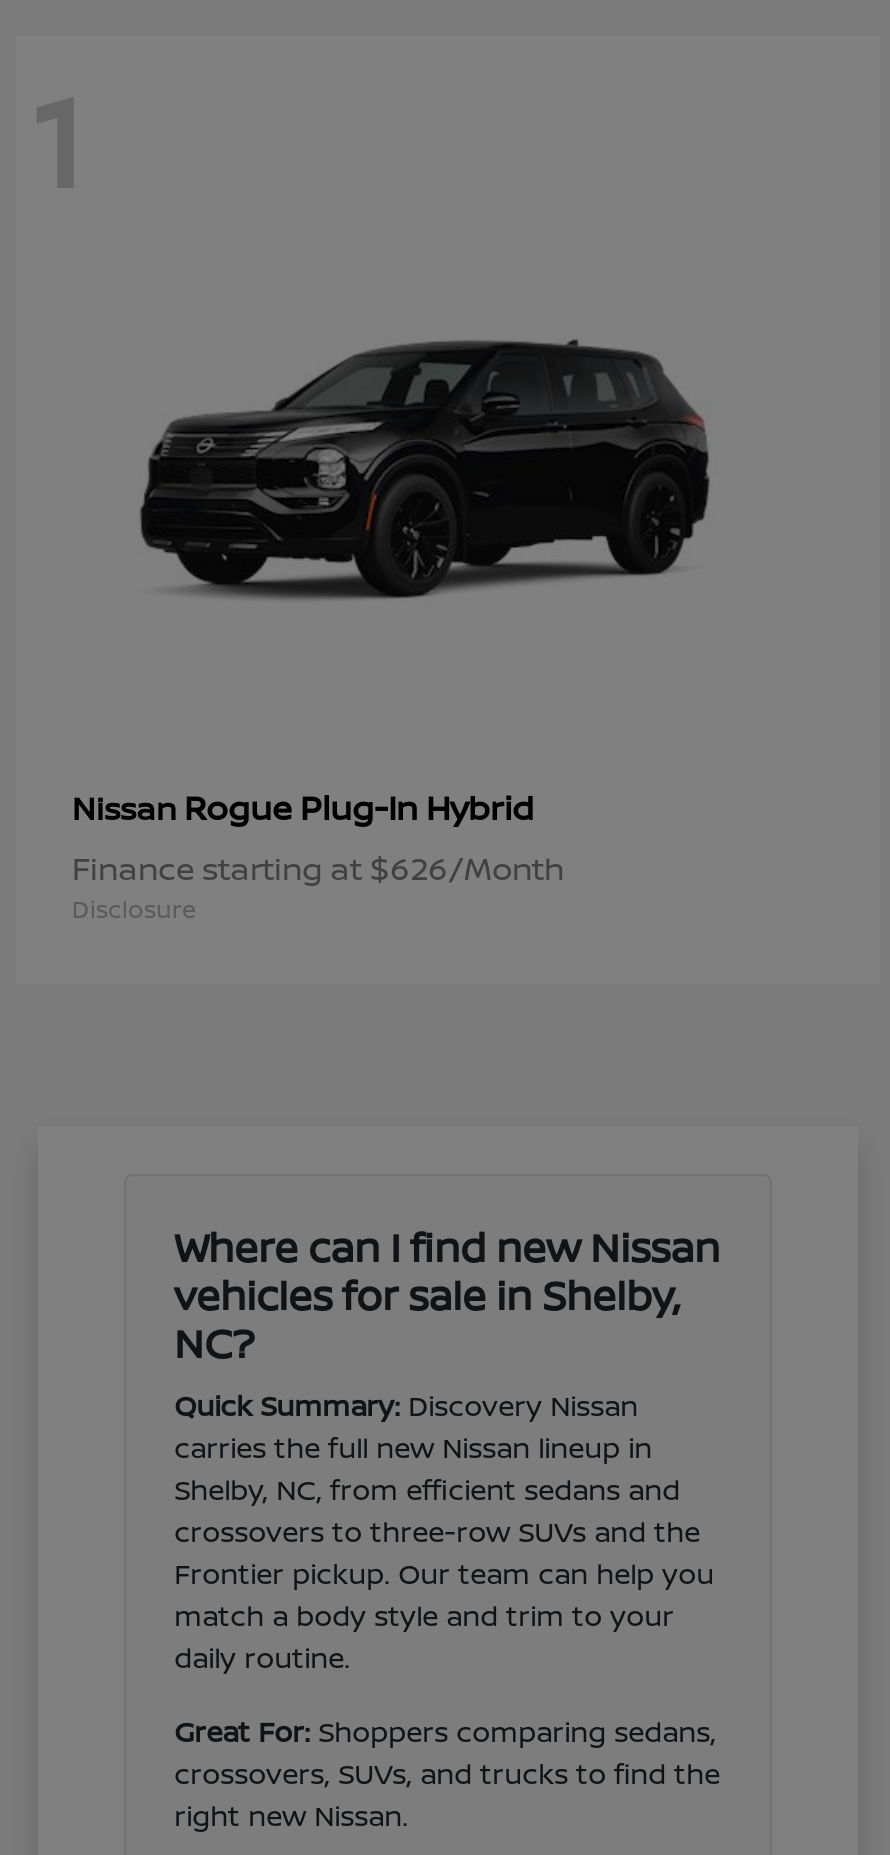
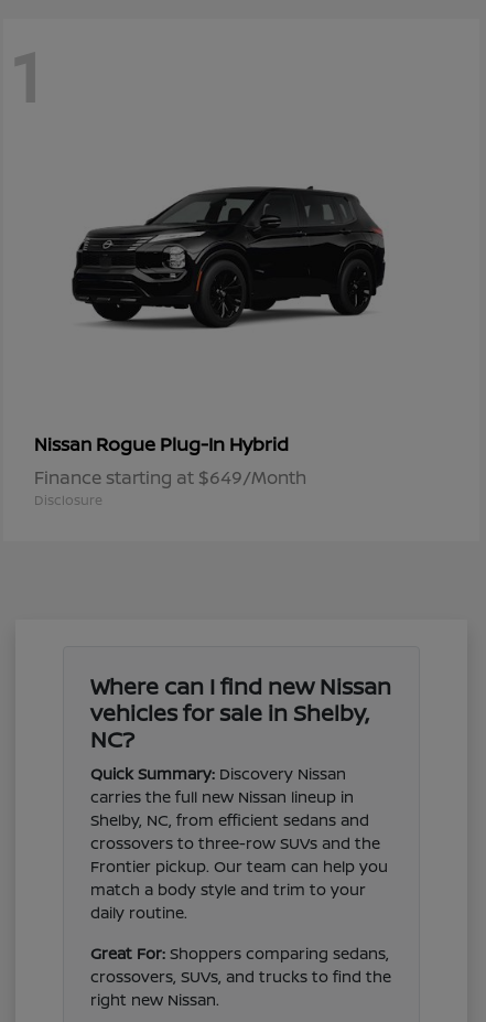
[72,847,564,891] Finance starting at $626/Month -> [34,466,306,490] Finance starting at $649/Month

